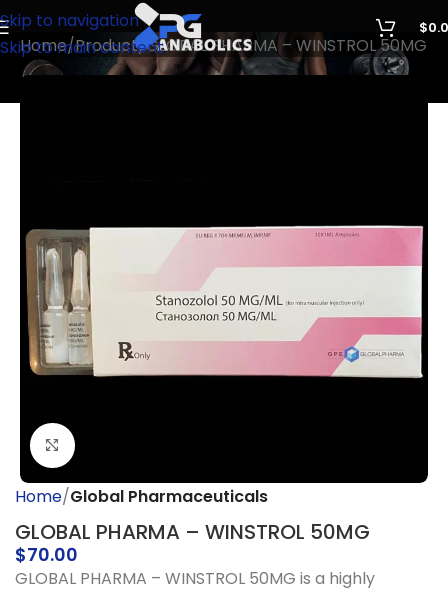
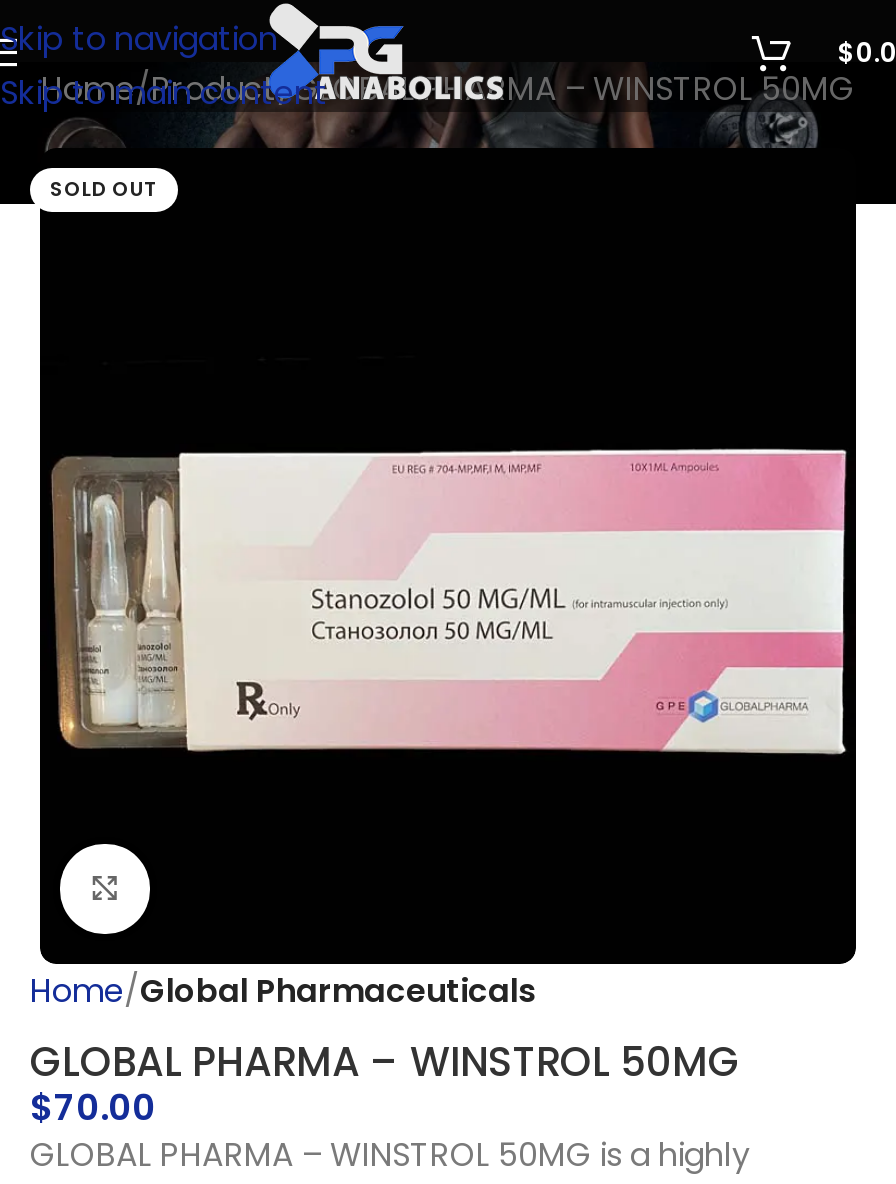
none -> [50,174,158,204] SOLD OUT

